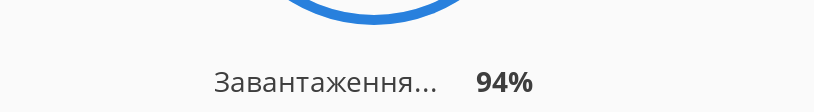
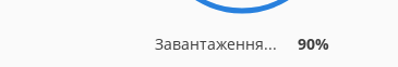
[214,61,534,99] Завантаження... 94% -> [155,33,329,53] Завантаження... 90%

